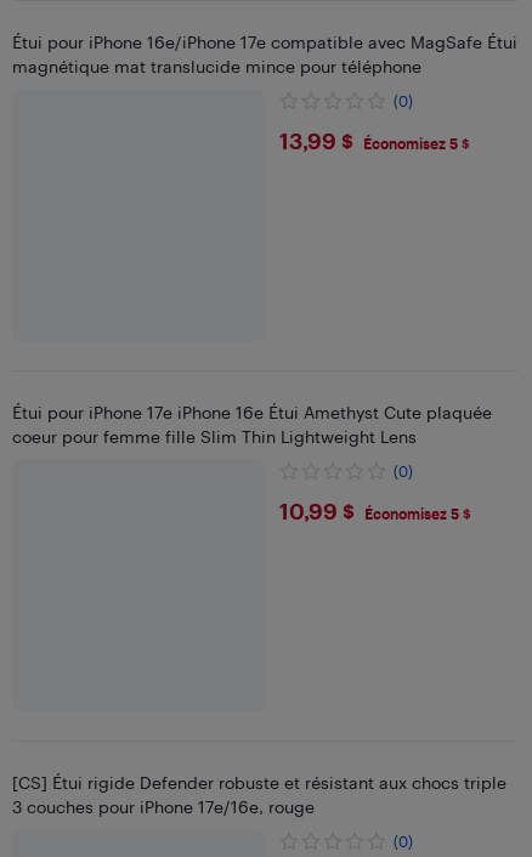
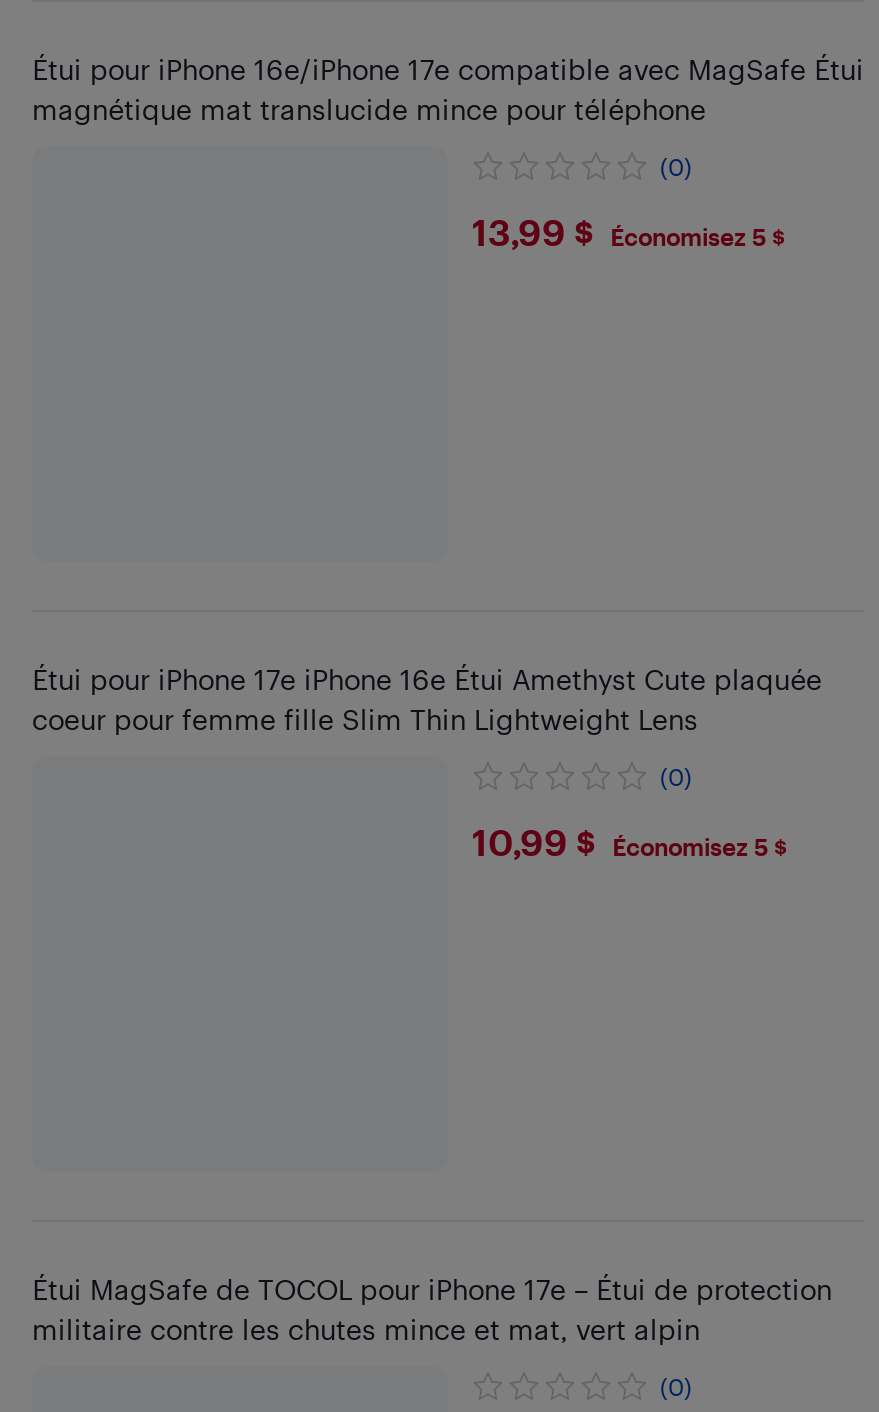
[12,772,506,817] [CS] Étui rigide Defender robuste et résistant aux chocs triple | 3 couches pour iPhone 17e/16e, rouge -> [32,1272,832,1346] Étui MagSafe de TOCOL pour iPhone 17e – Étui de protection | militaire contre les chutes mince et mat, vert alpin

